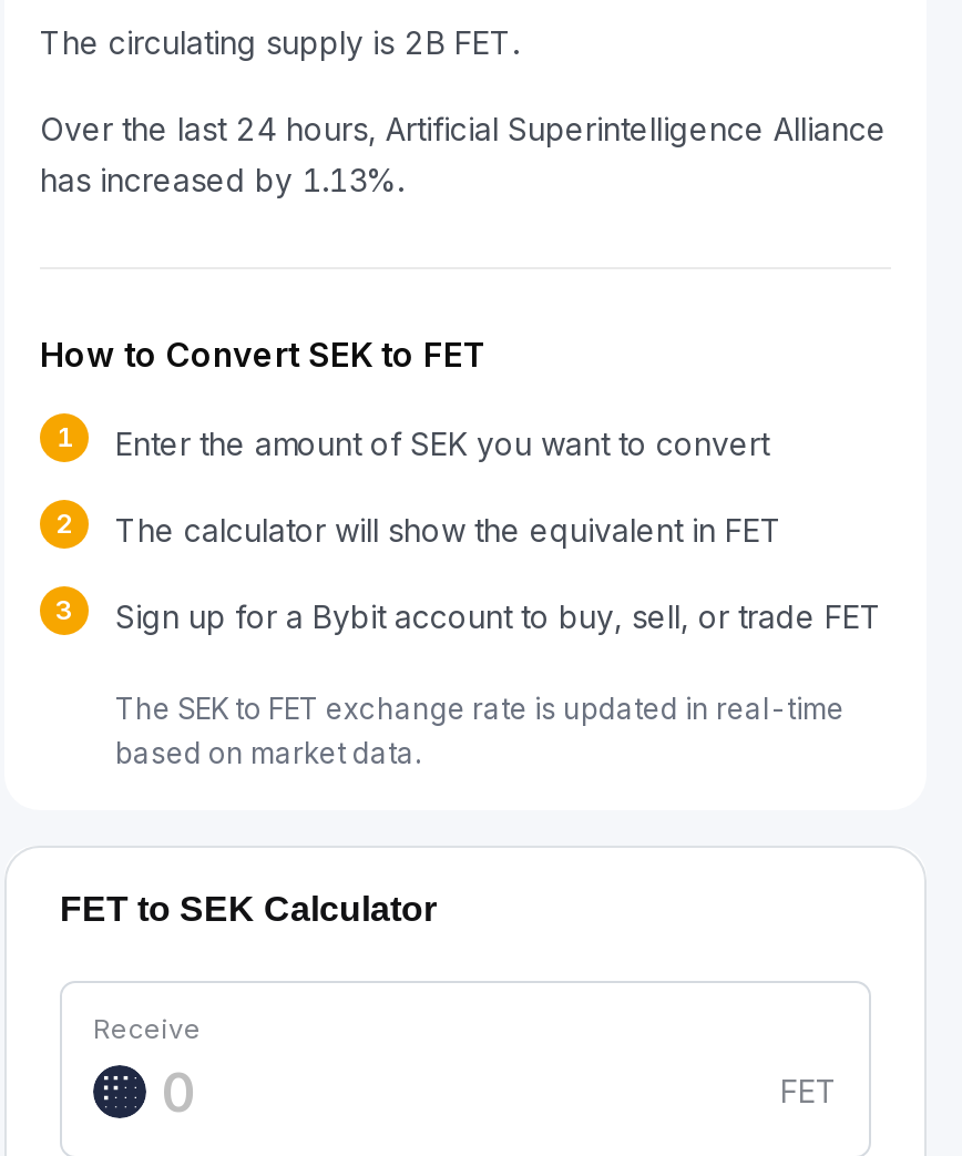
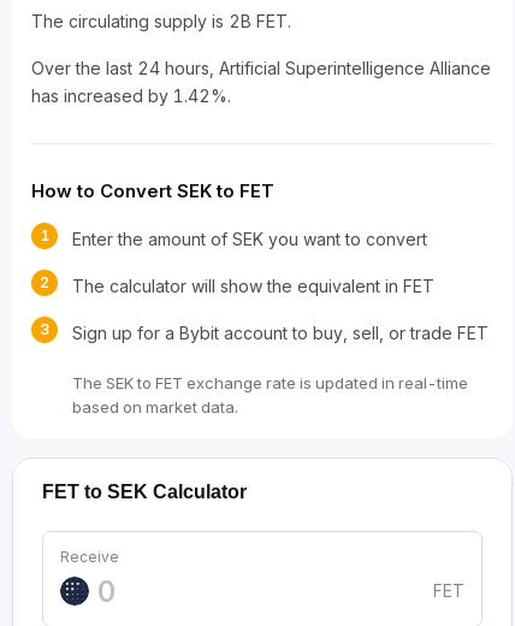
[40,161,403,198] has increased by 1.13%. -> [31,85,231,106] has increased by 1.42%.

